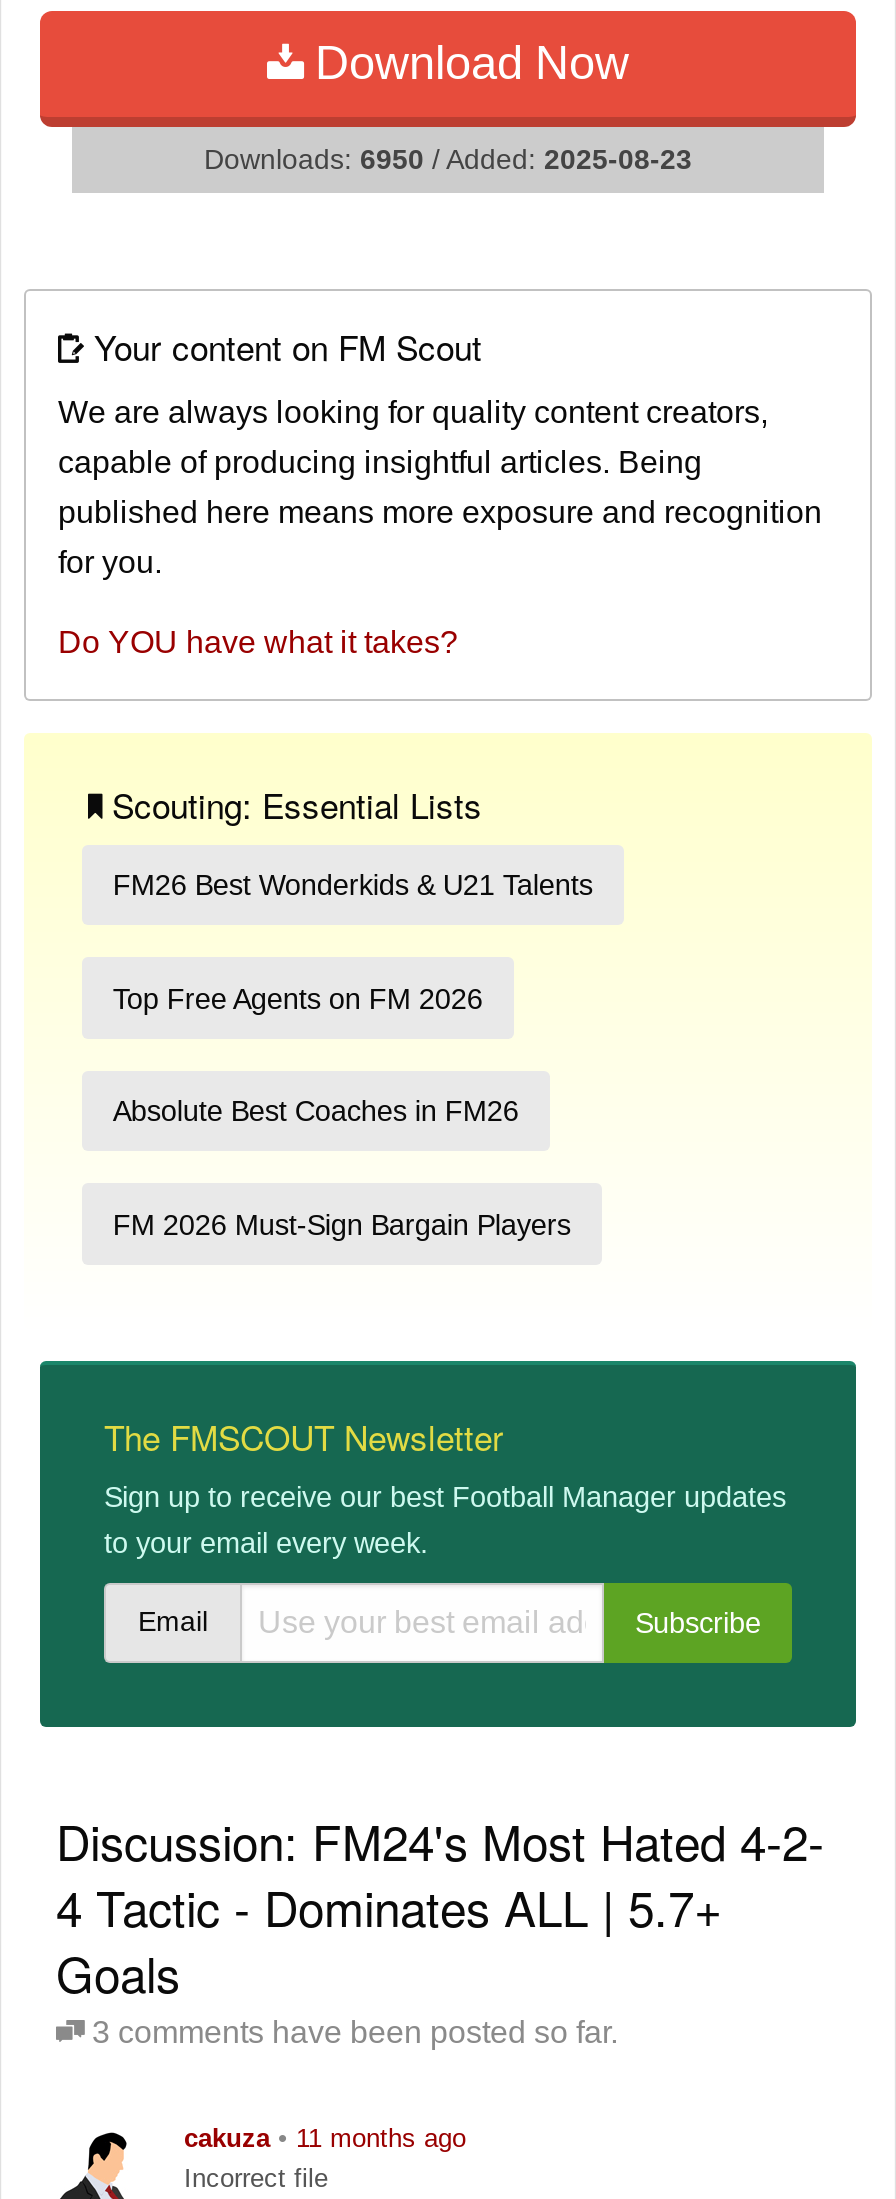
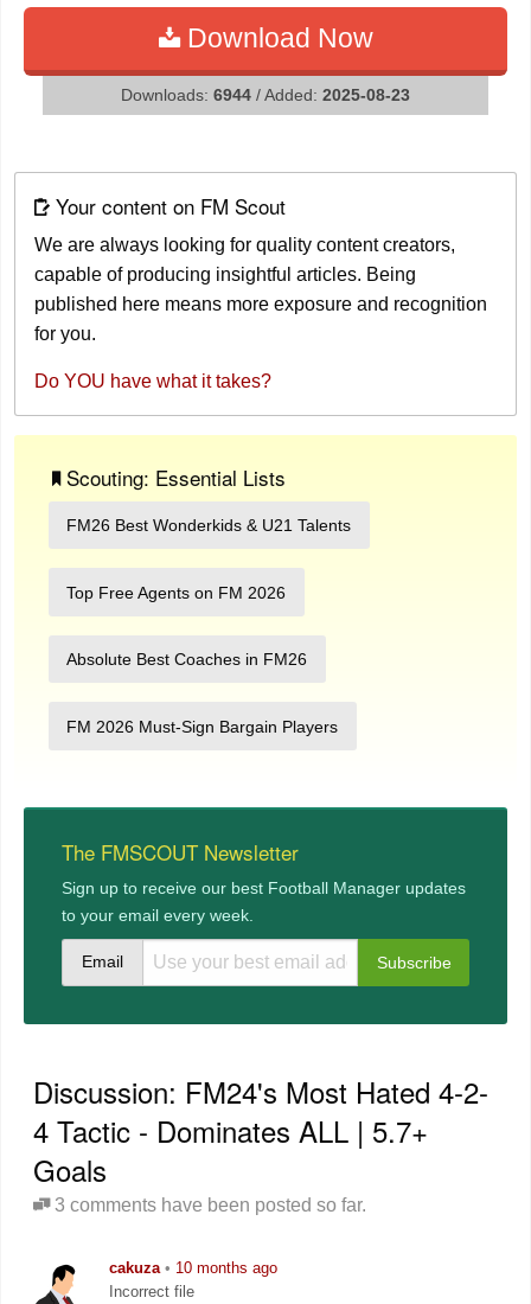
[204,143,692,175] Downloads: 6950 / Added: 2025-08-23 -> [121,85,410,104] Downloads: 6944 / Added: 2025-08-23
[184,2123,466,2153] cakuza • 11 months ago -> [109,1259,277,1277] cakuza • 10 months ago

